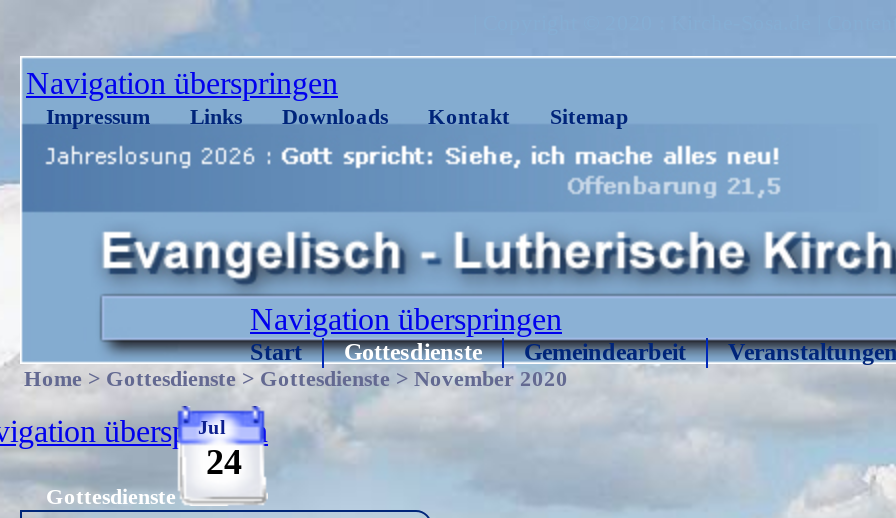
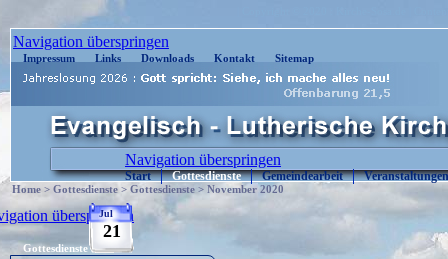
[156,442,242,482] 24 -> [78,221,121,241] 21

